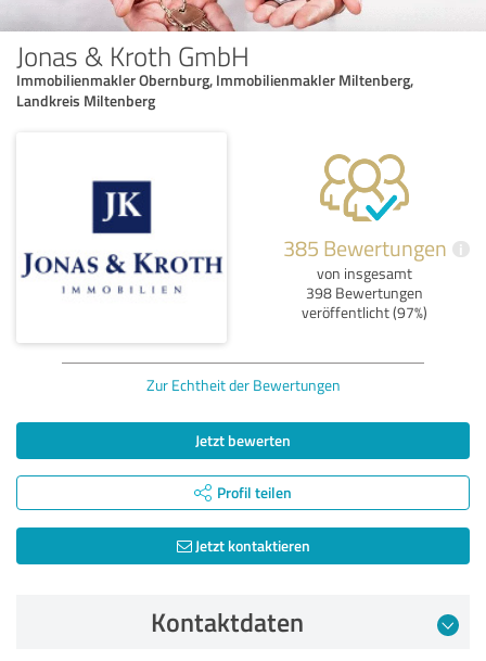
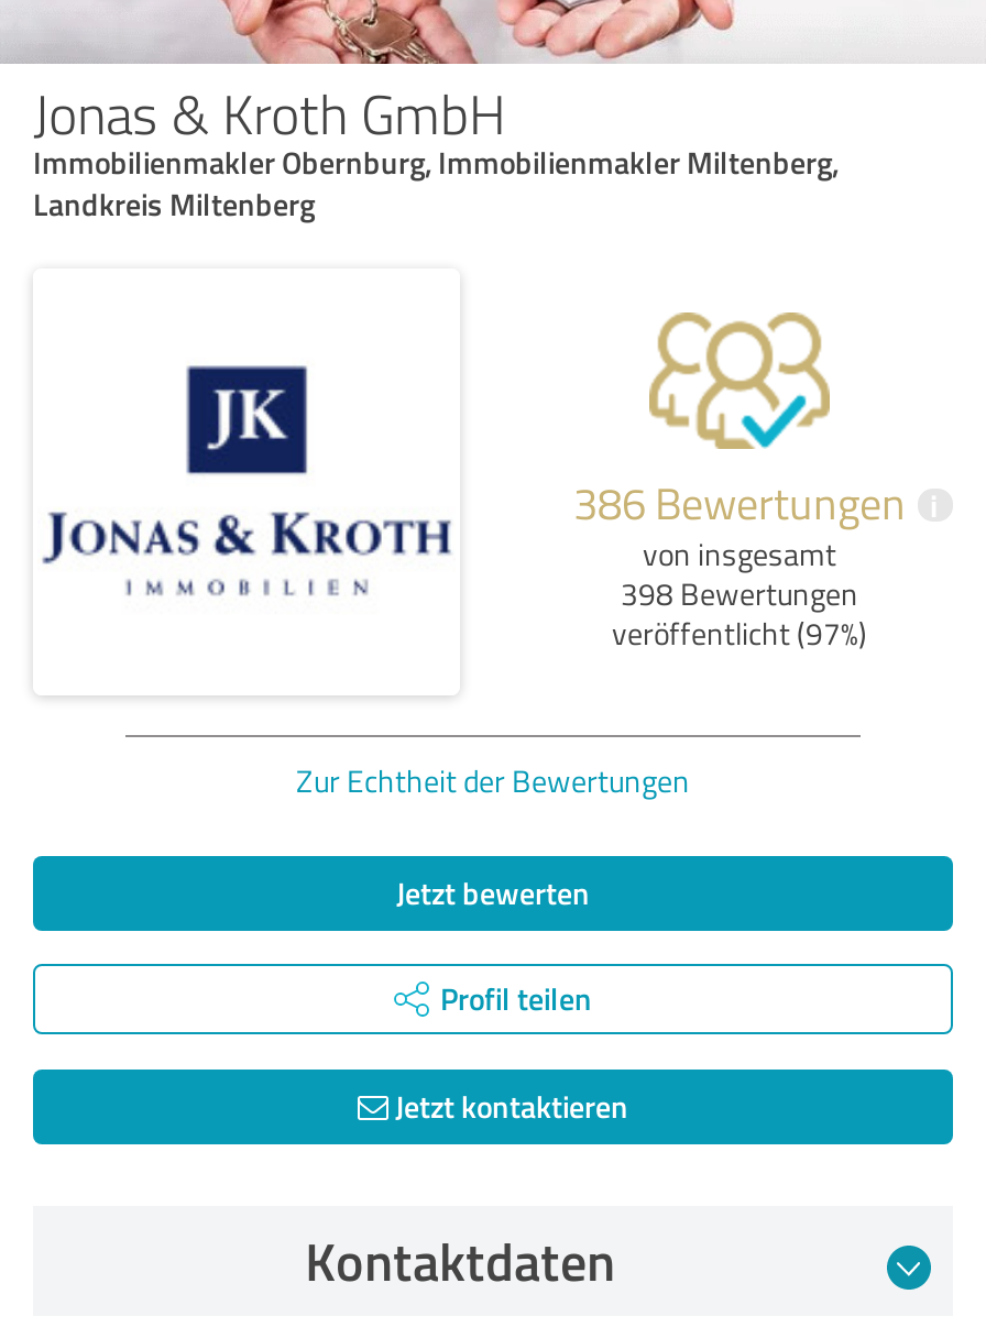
[283,232,463,262] 385 Bewertungen i -> [573,470,939,532] 386 Bewertungen i

